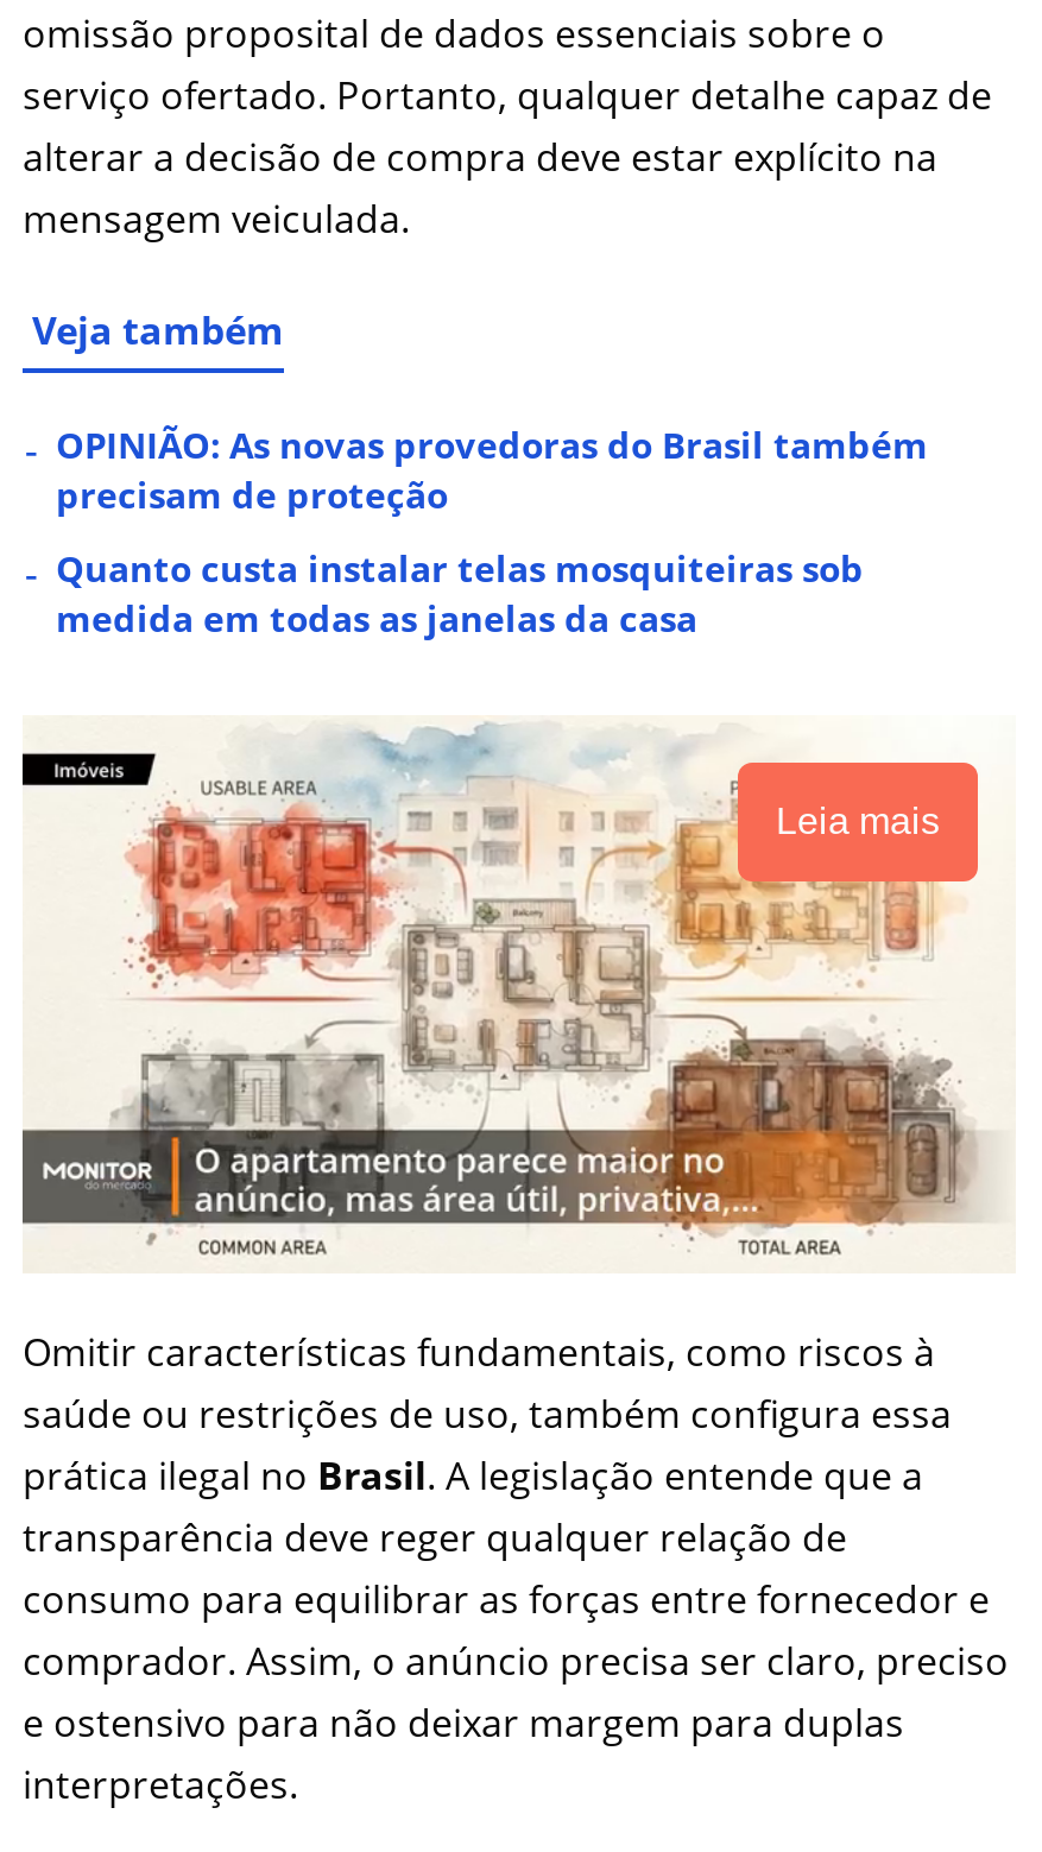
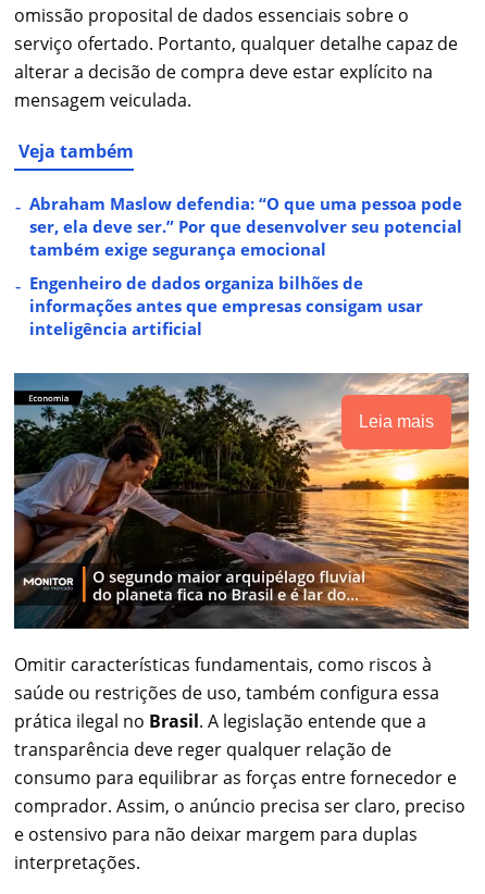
[56,421,928,518] OPINIÃO: As novas provedoras do Brasil também | precisam de proteção -> [29,193,462,260] Abraham Maslow defendia: “O que uma pessoa pode | ser, ela deve ser.” Por que desenvolver seu potencial | também exige segurança emocional
[56,544,864,641] Quanto custa instalar telas mosquiteiras sob | medida em todas as janelas da casa -> [29,272,423,339] Engenheiro de dados organiza bilhões de | informações antes que empresas consigam usar | inteligência artificial
[20,718,1016,1273] [image] -> [13,372,470,630] [image]

